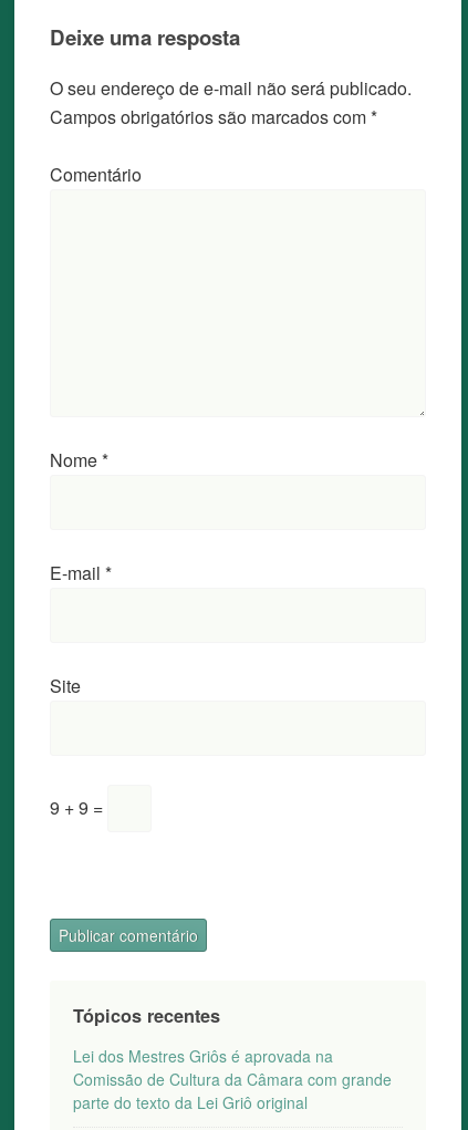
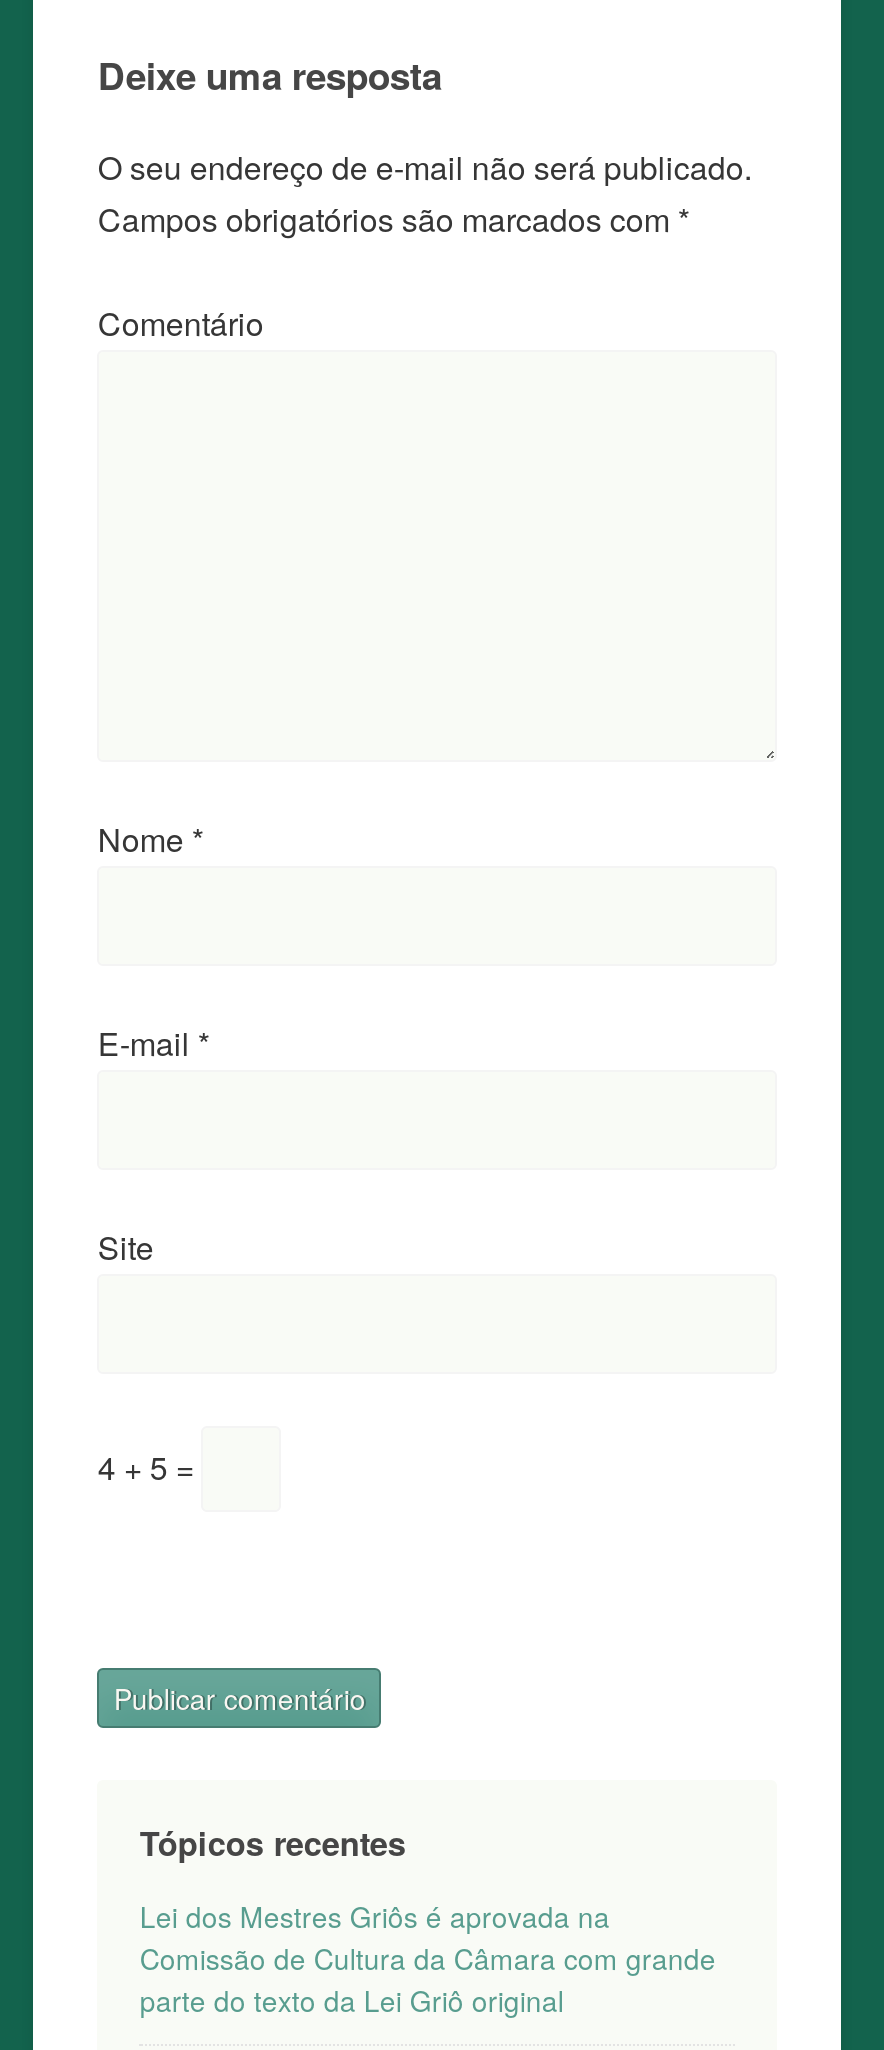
[50,794,108,820] 9 + 9 = -> [98,1443,202,1489] 4 + 5 =

